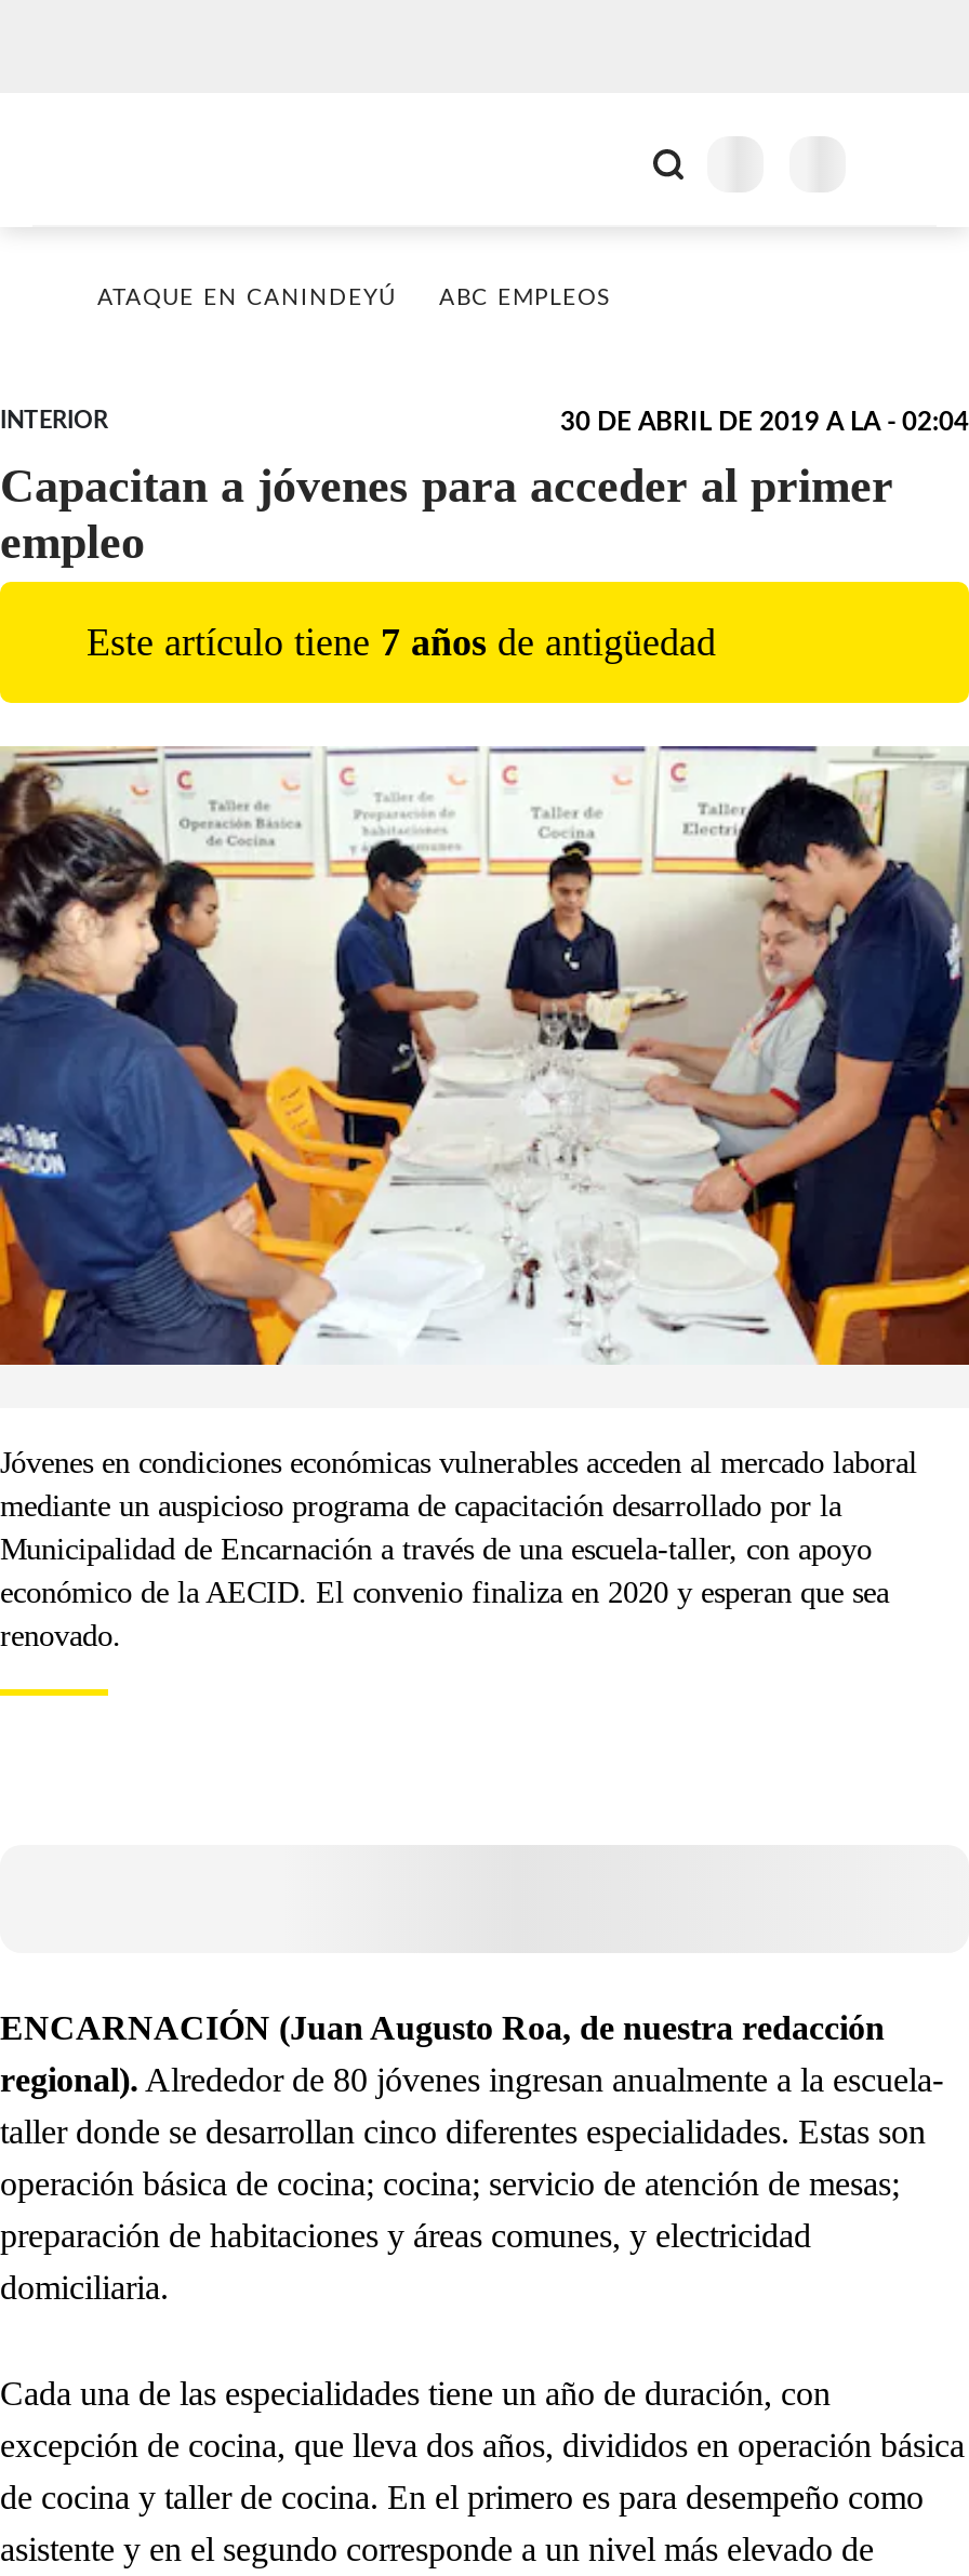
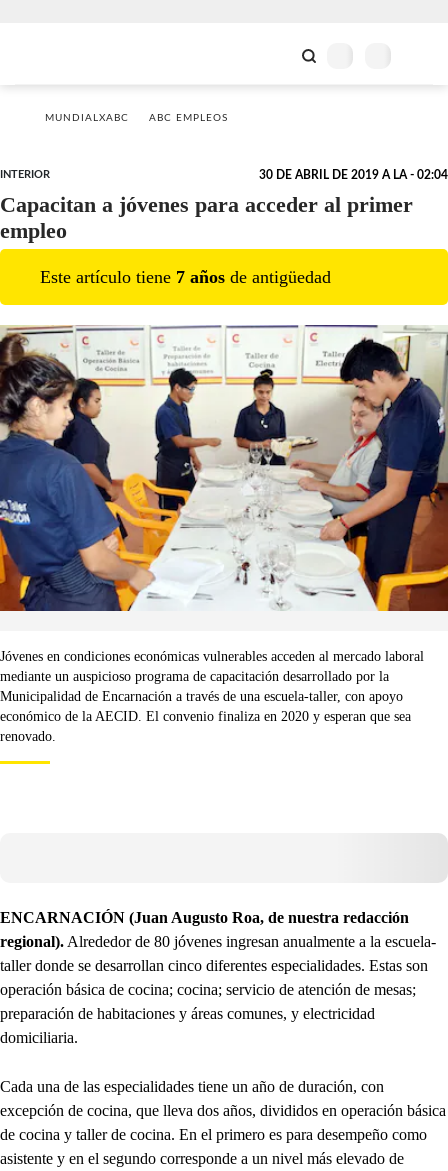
[97,288,396,309] ATAQUE EN CANINDEYÚ -> [45,113,129,123] MUNDIALXABC

